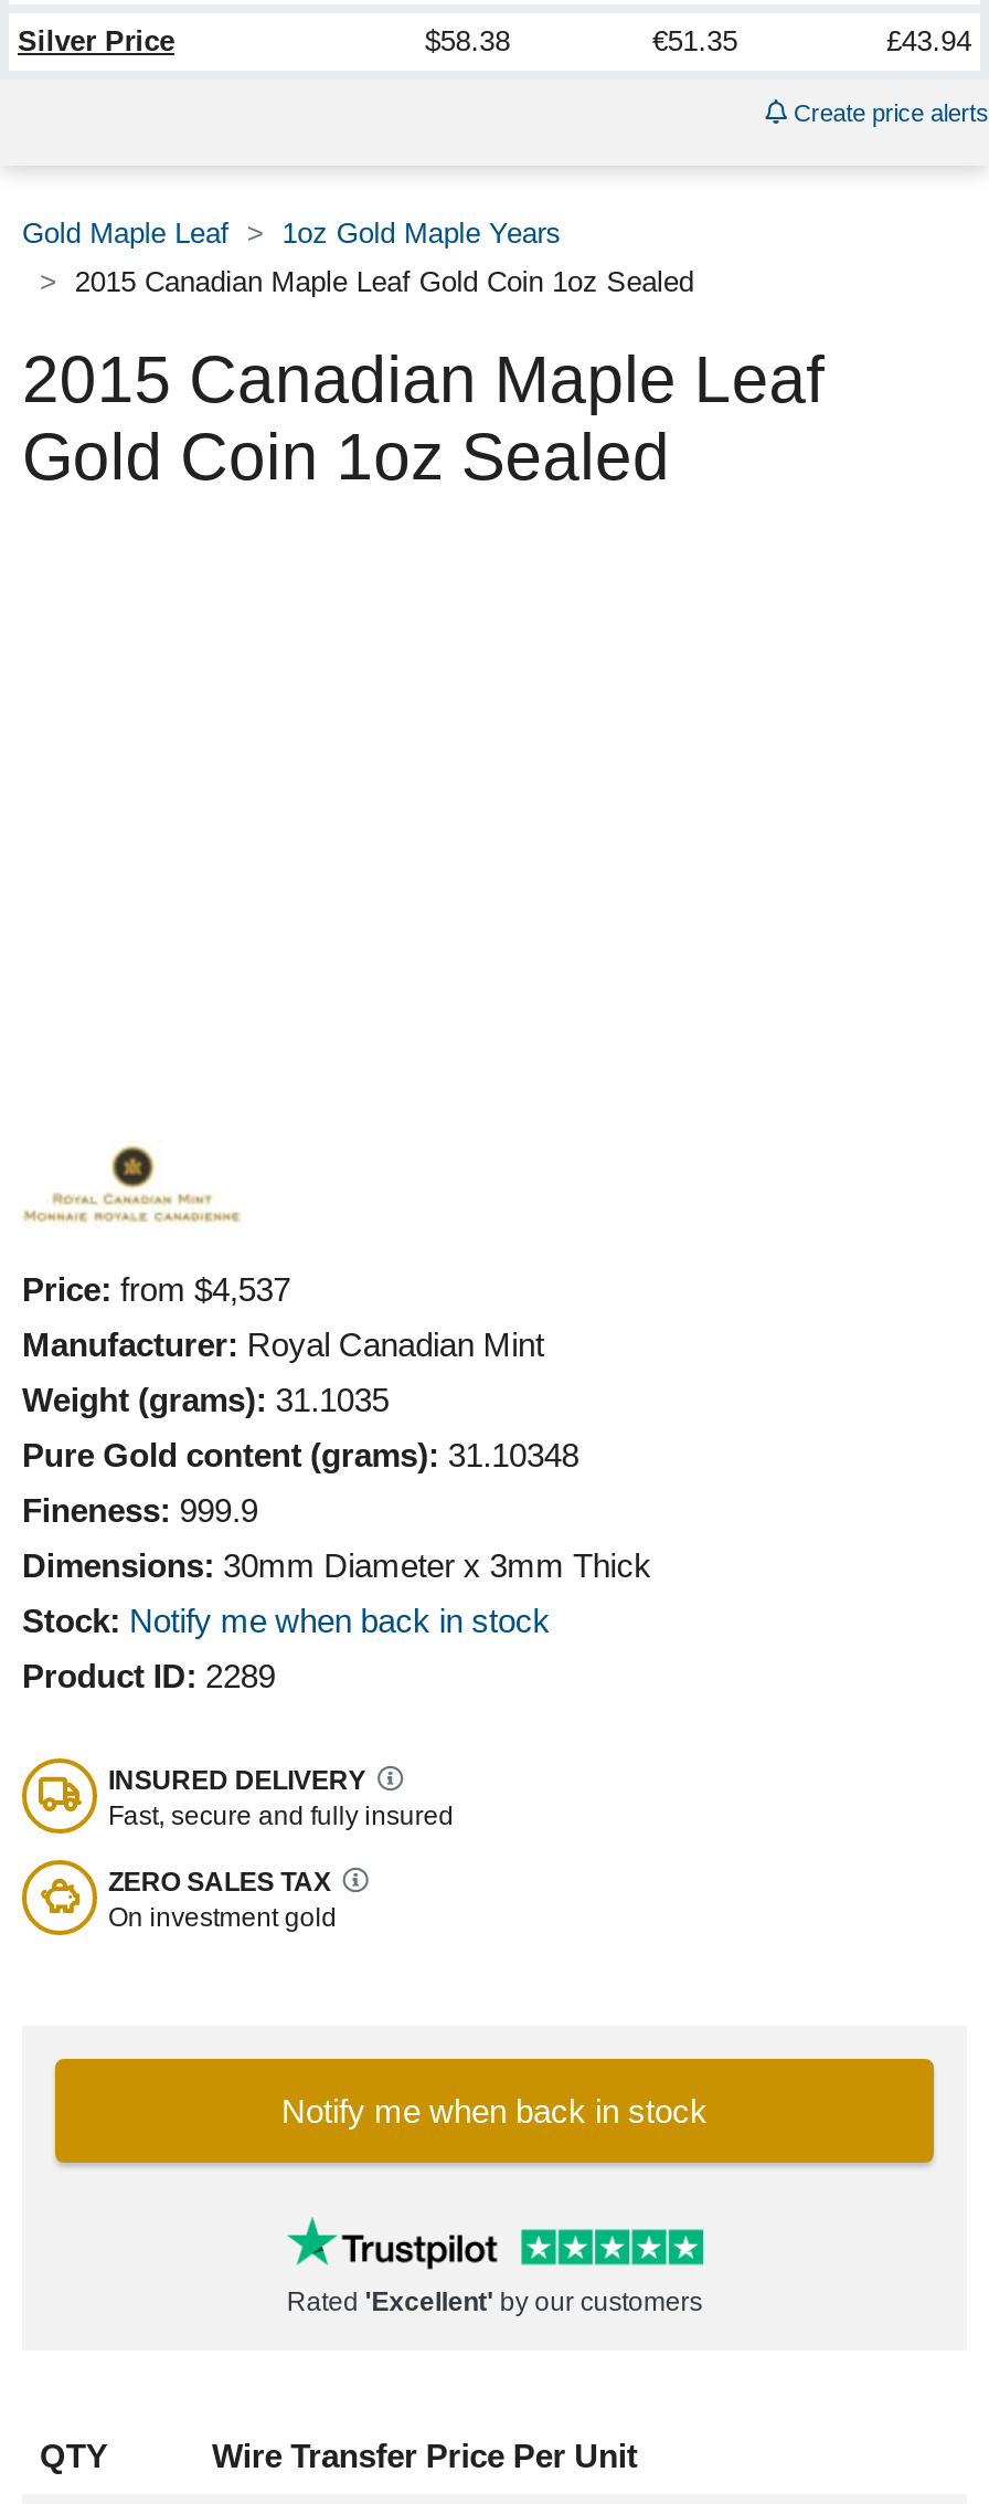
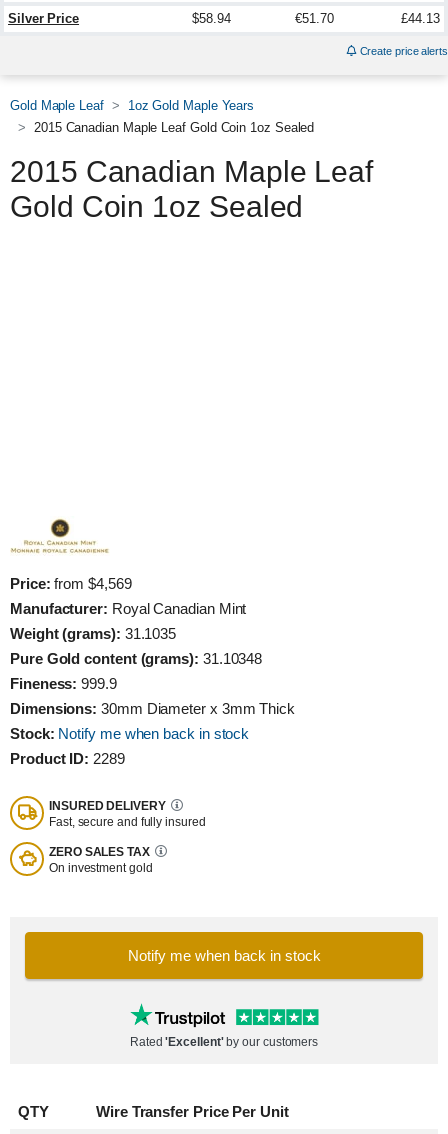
[425,24,510,57] $58.38 -> [192,11,231,26] $58.94
[652,24,737,57] €51.35 -> [295,11,334,26] €51.70
[886,24,971,57] £43.94 -> [401,11,440,26] £44.13
[22,1270,291,1307] Price: from $4,537 -> [10,575,132,592] Price: from $4,569

